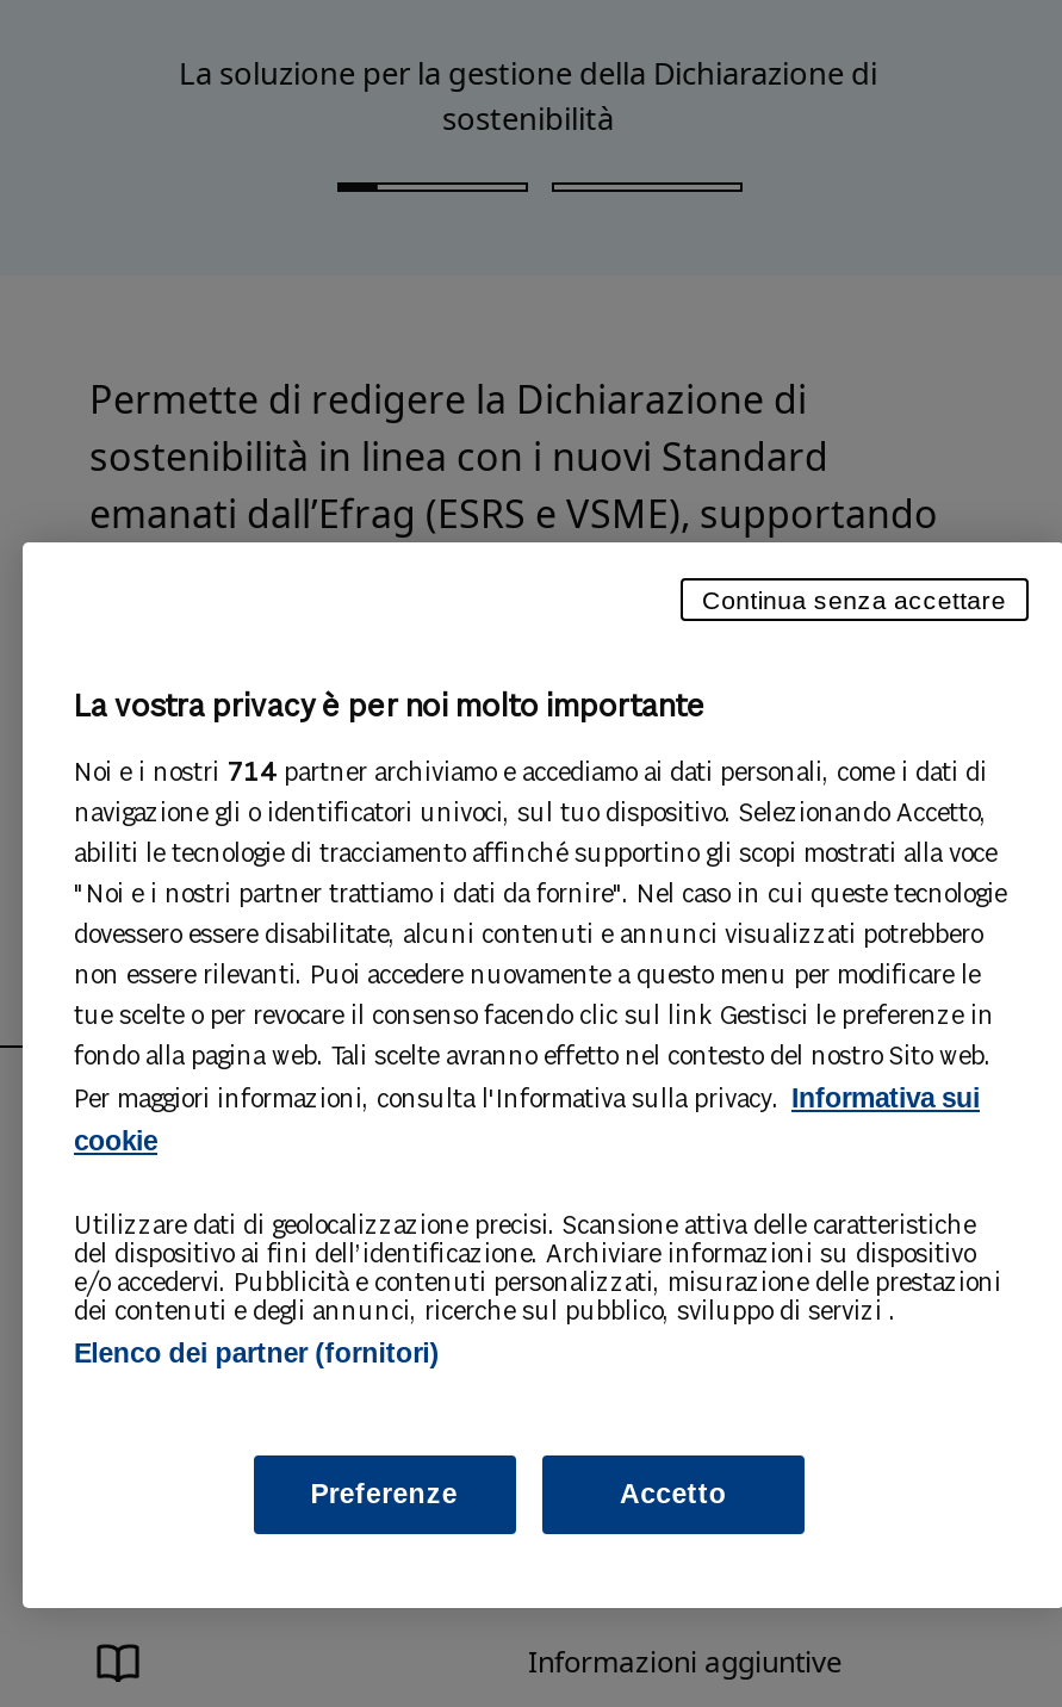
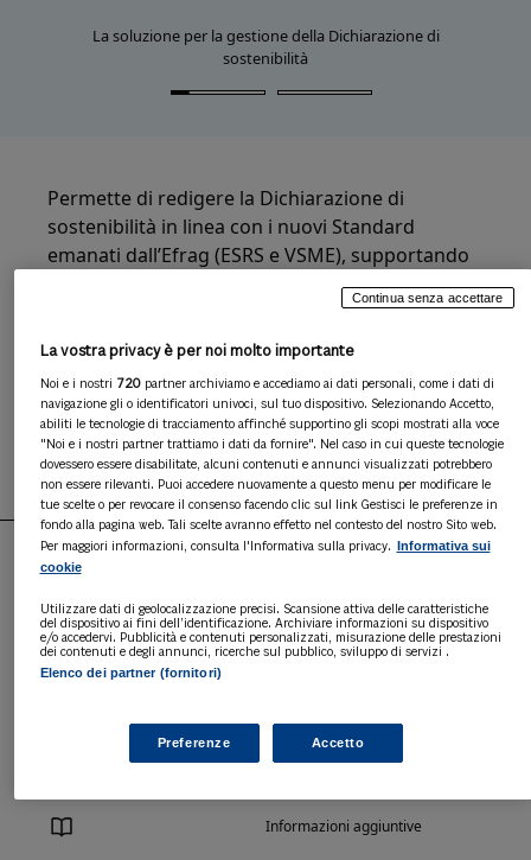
[74,760,987,789] Noi e i nostri 714 partner archiviamo e accediamo ai dati personali, come i dati di -> [40,378,494,392] Noi e i nostri 720 partner archiviamo e accediamo ai dati personali, come i dati di

